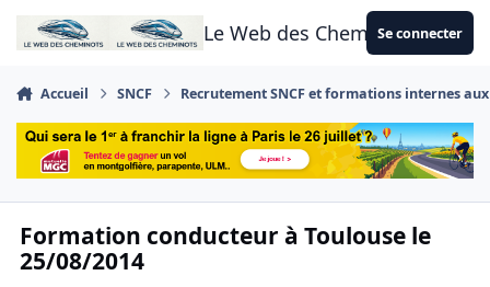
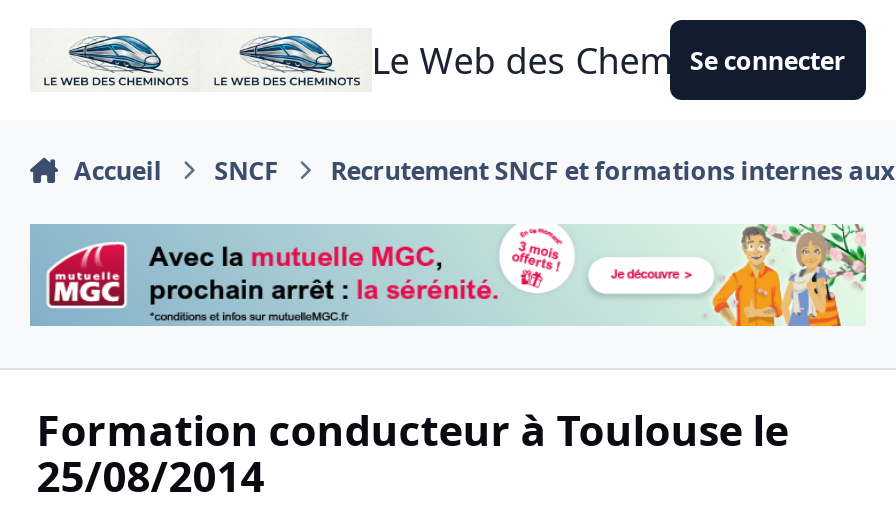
[15,122,475,180] [image] -> [28,222,868,328] [image]

